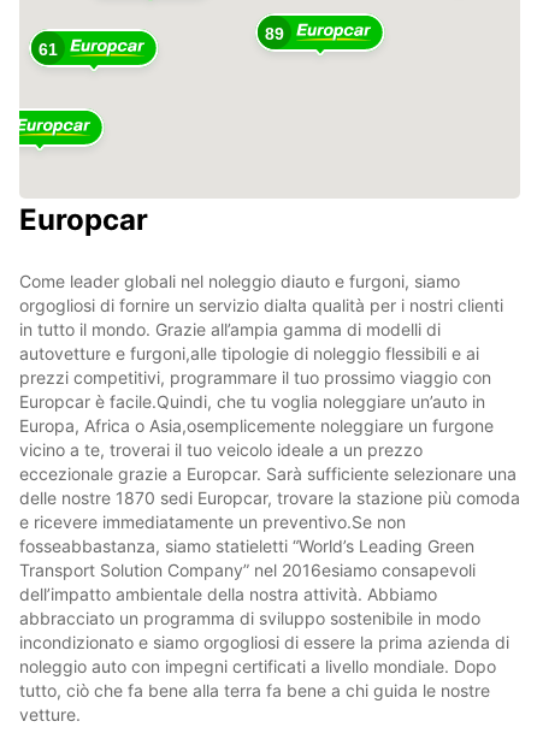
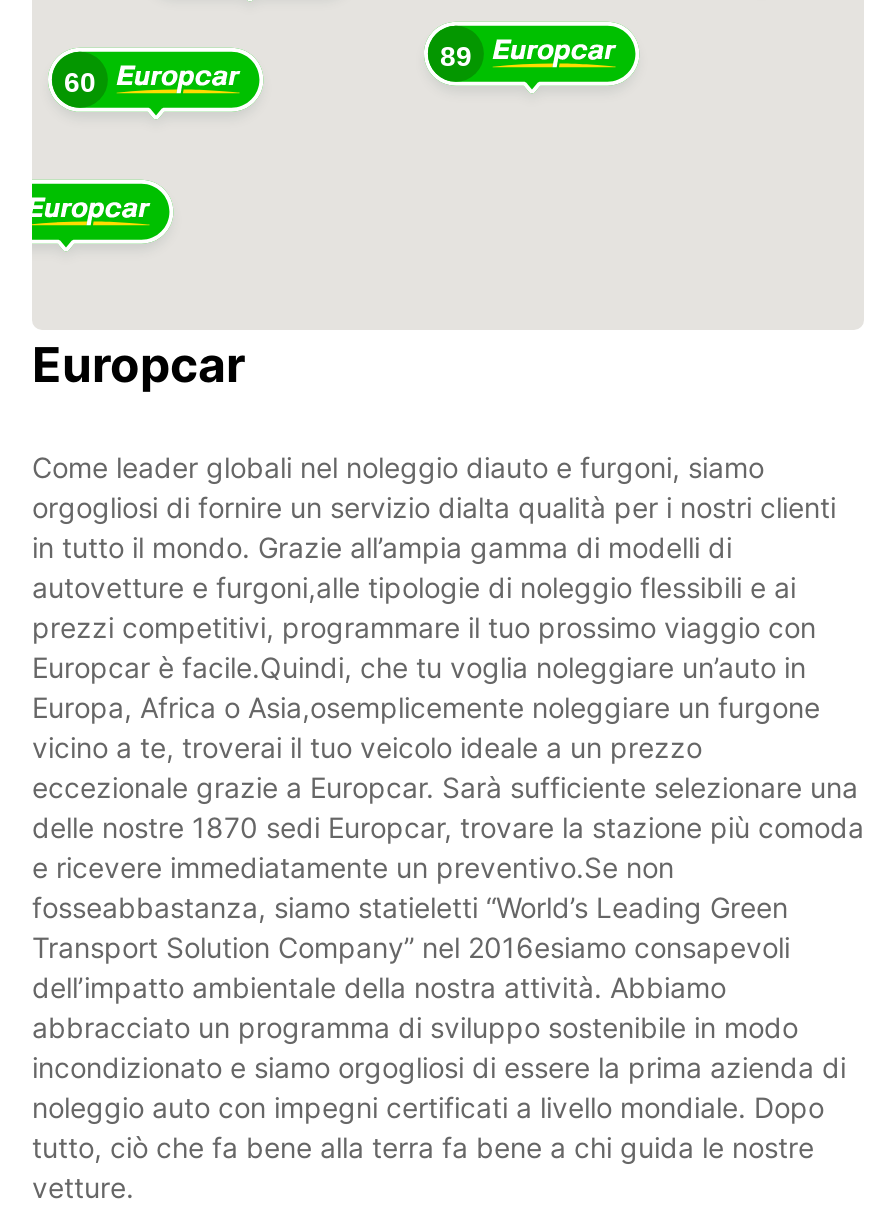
[39,40,58,59] 61 -> [64,66,96,98] 60

